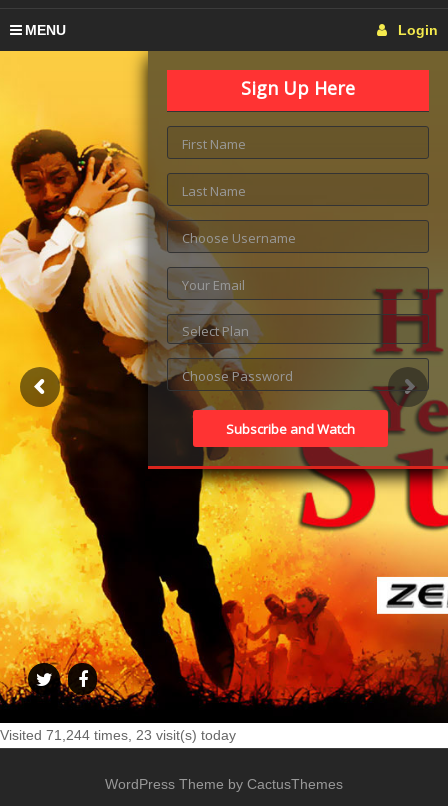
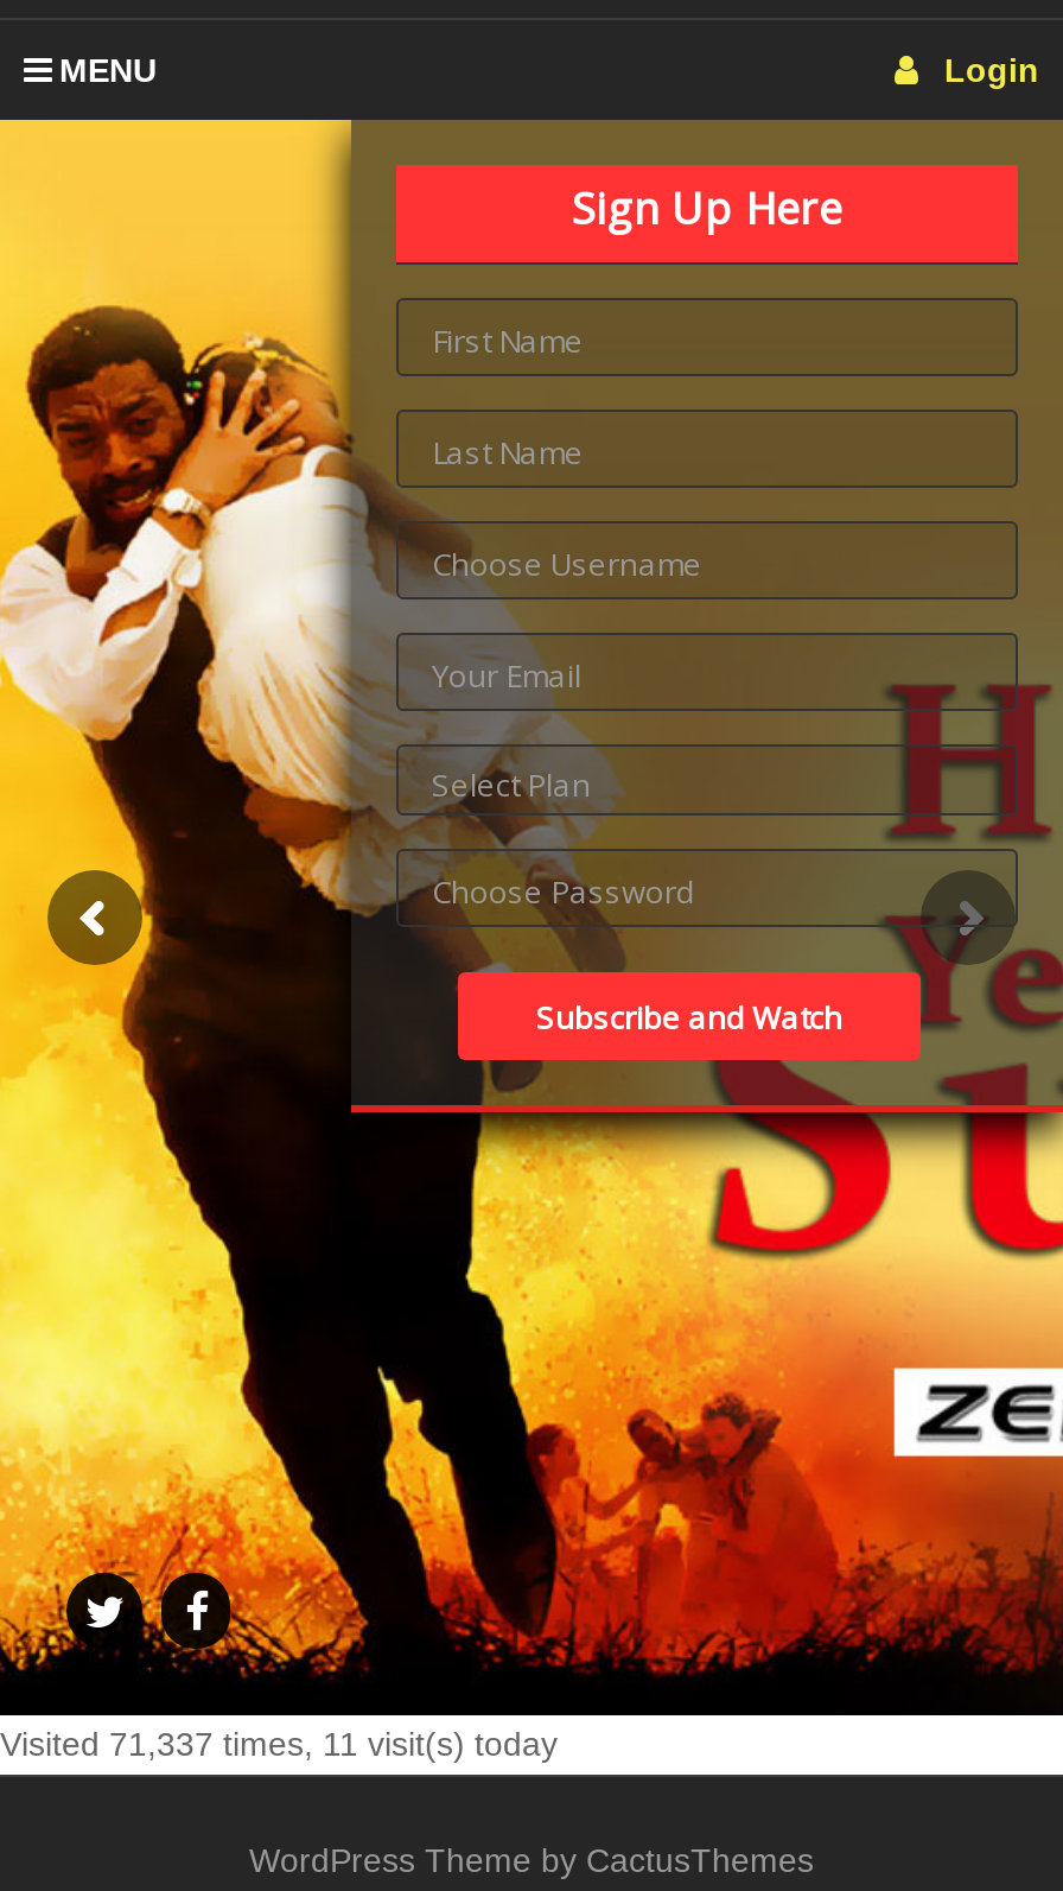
[0,727,236,743] Visited 71,244 times, 23 visit(s) today -> [0,1725,558,1763] Visited 71,337 times, 11 visit(s) today

